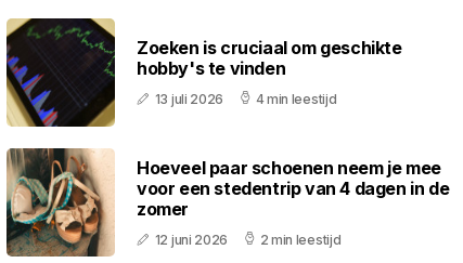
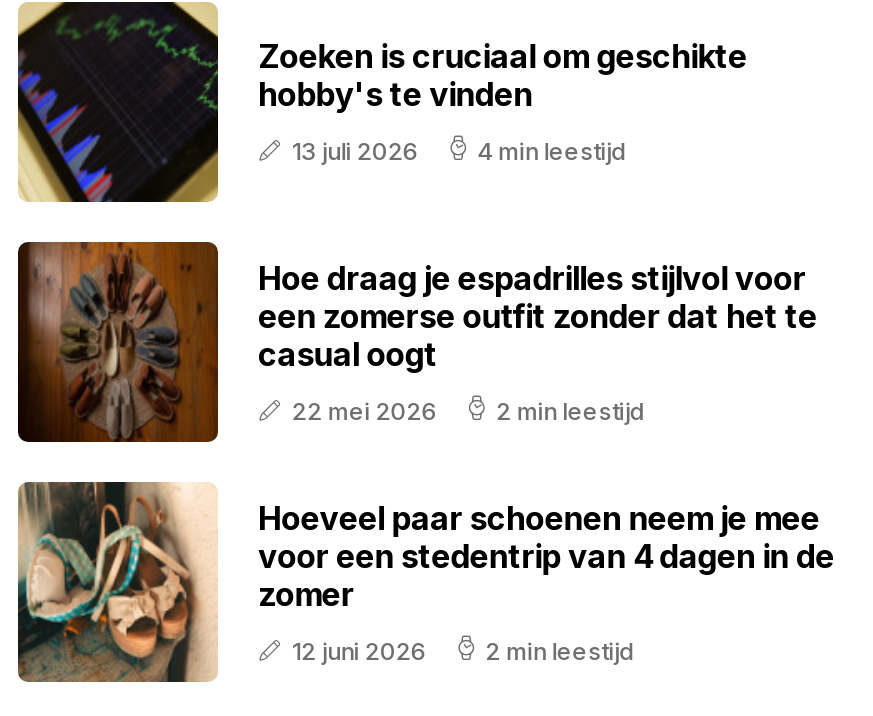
none -> [16,240,817,444] [image] | Hoe draag je espadrilles stijlvol voor | een zomerse outfit zonder dat het te | casual oogt | 22 mei 2026 | 2 min leestijd

